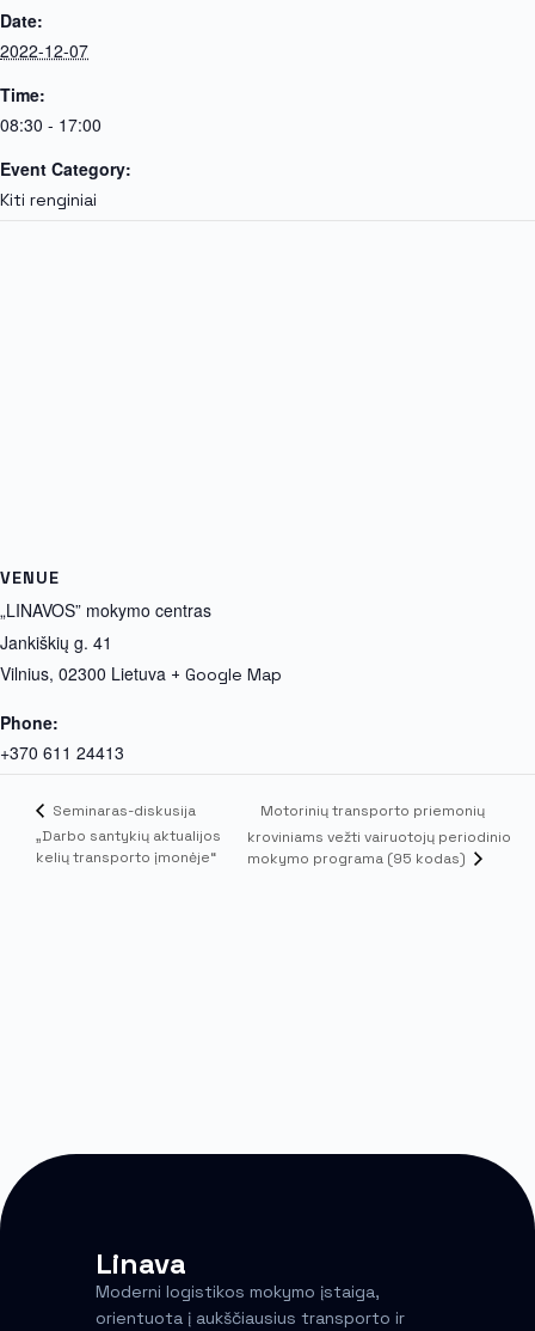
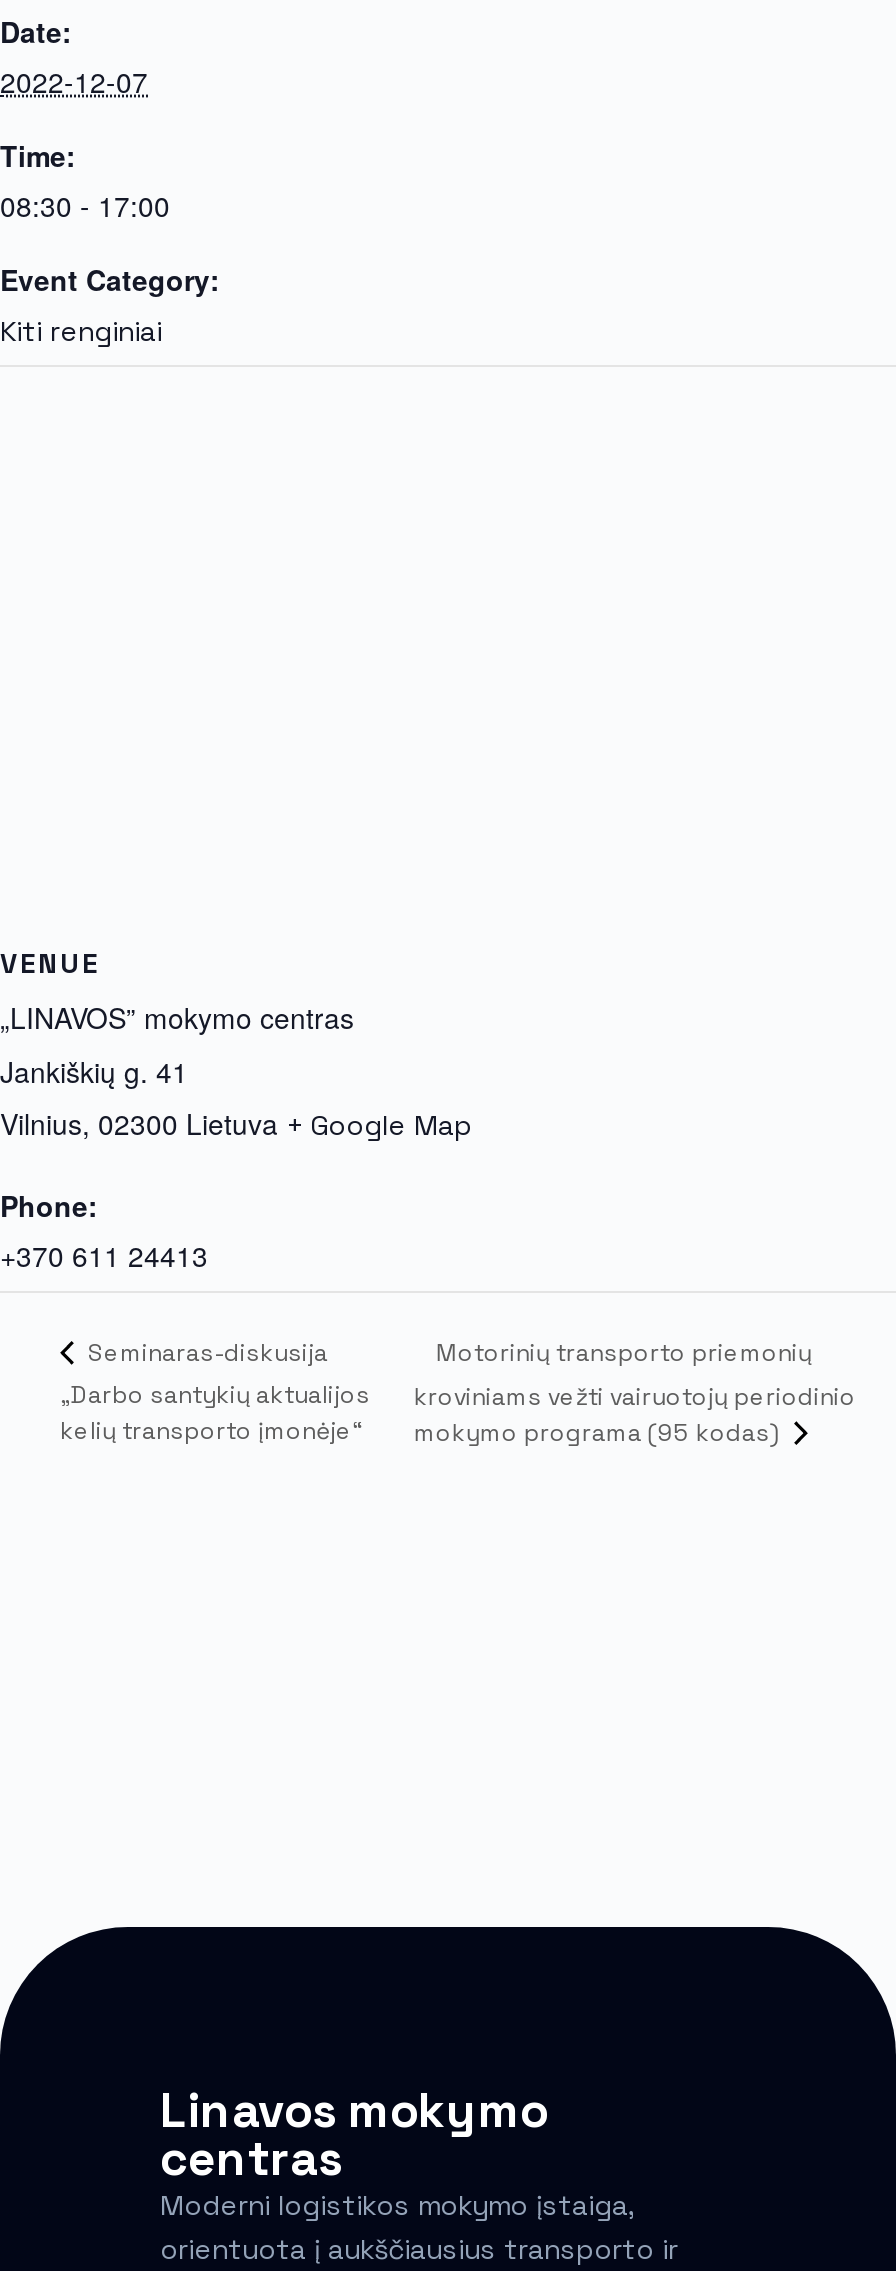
[96,1245,186,1282] Linava -> [160,2079,548,2189] Linavos mokymo | centras

